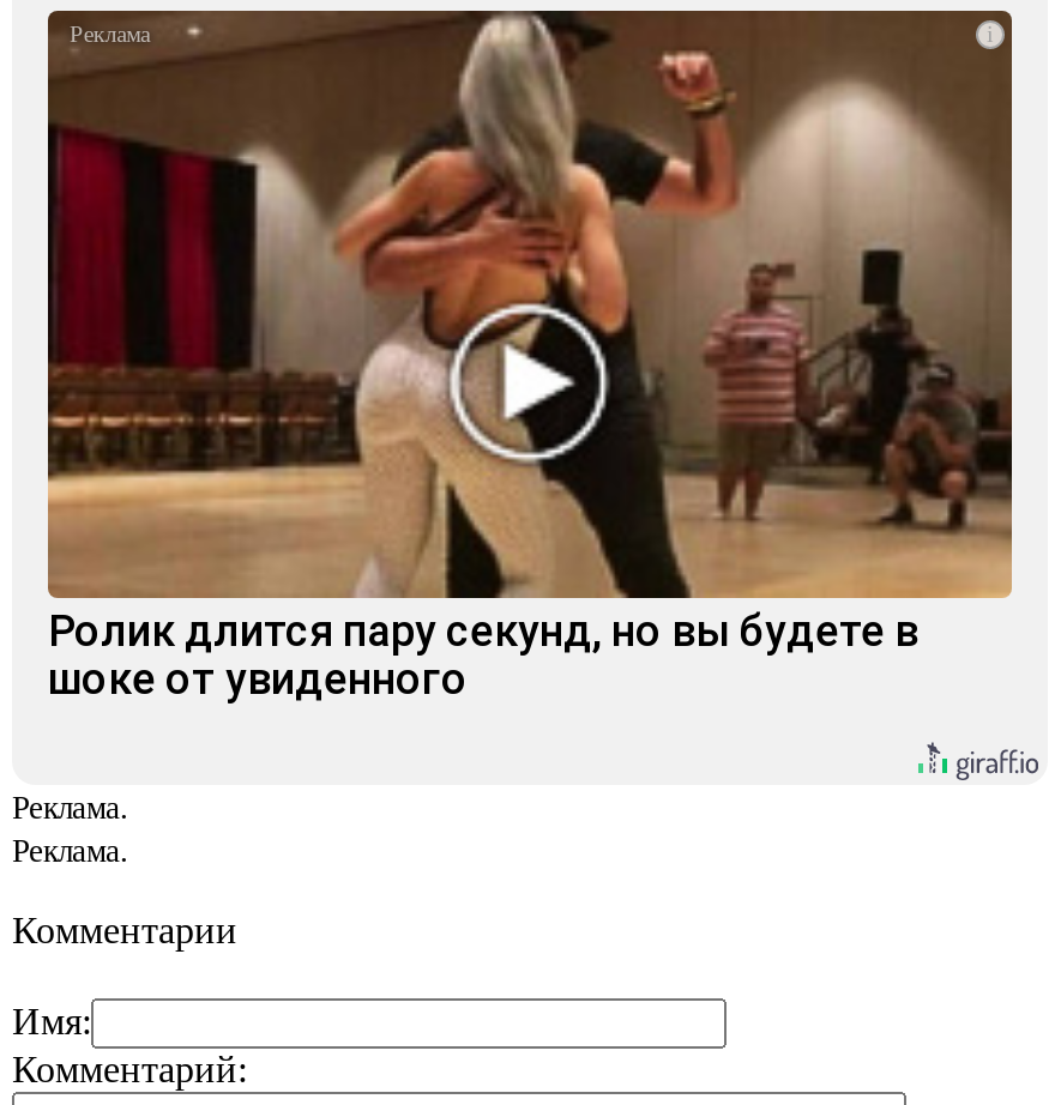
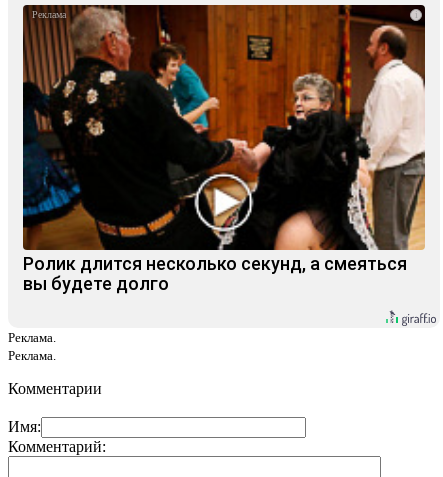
[46,11,1014,703] [image] | Ролик длится пару секунд, но вы будете в | шоке от увиденного -> [22,5,426,294] [image] | Ролик длится несколько секунд, а смеяться | вы будете долго

